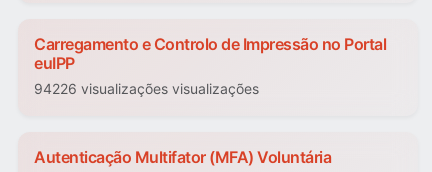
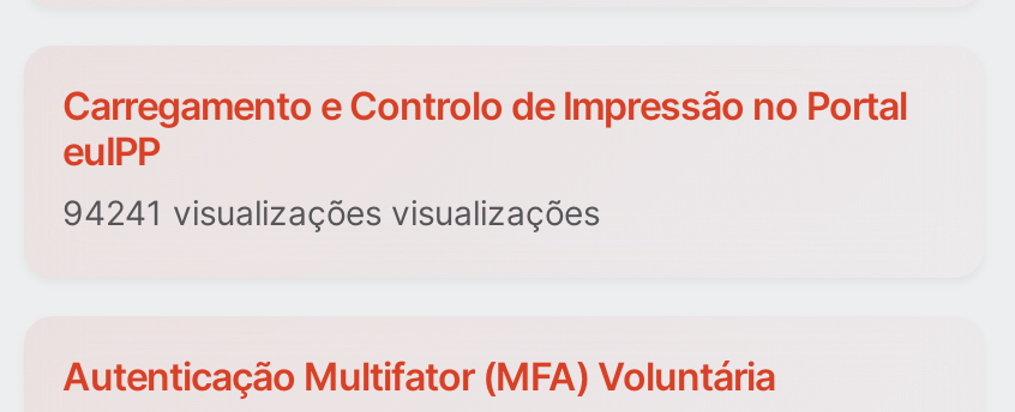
[34,80,259,97] 94226 visualizações visualizações -> [62,193,600,234] 94241 visualizações visualizações

